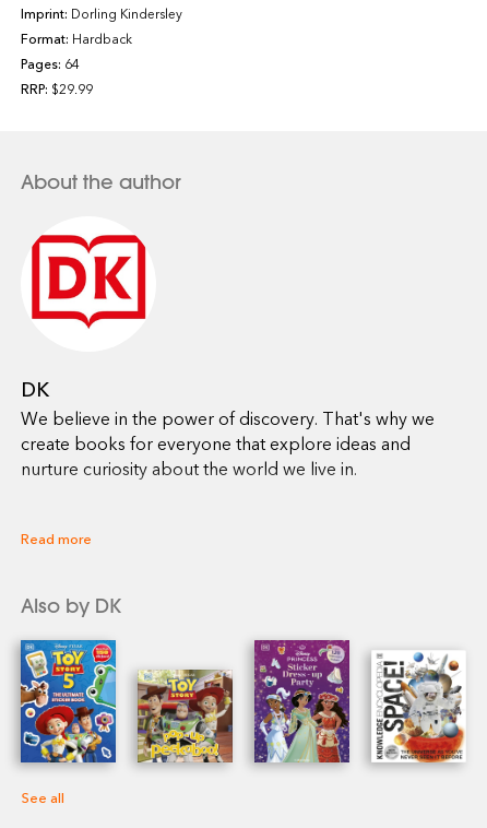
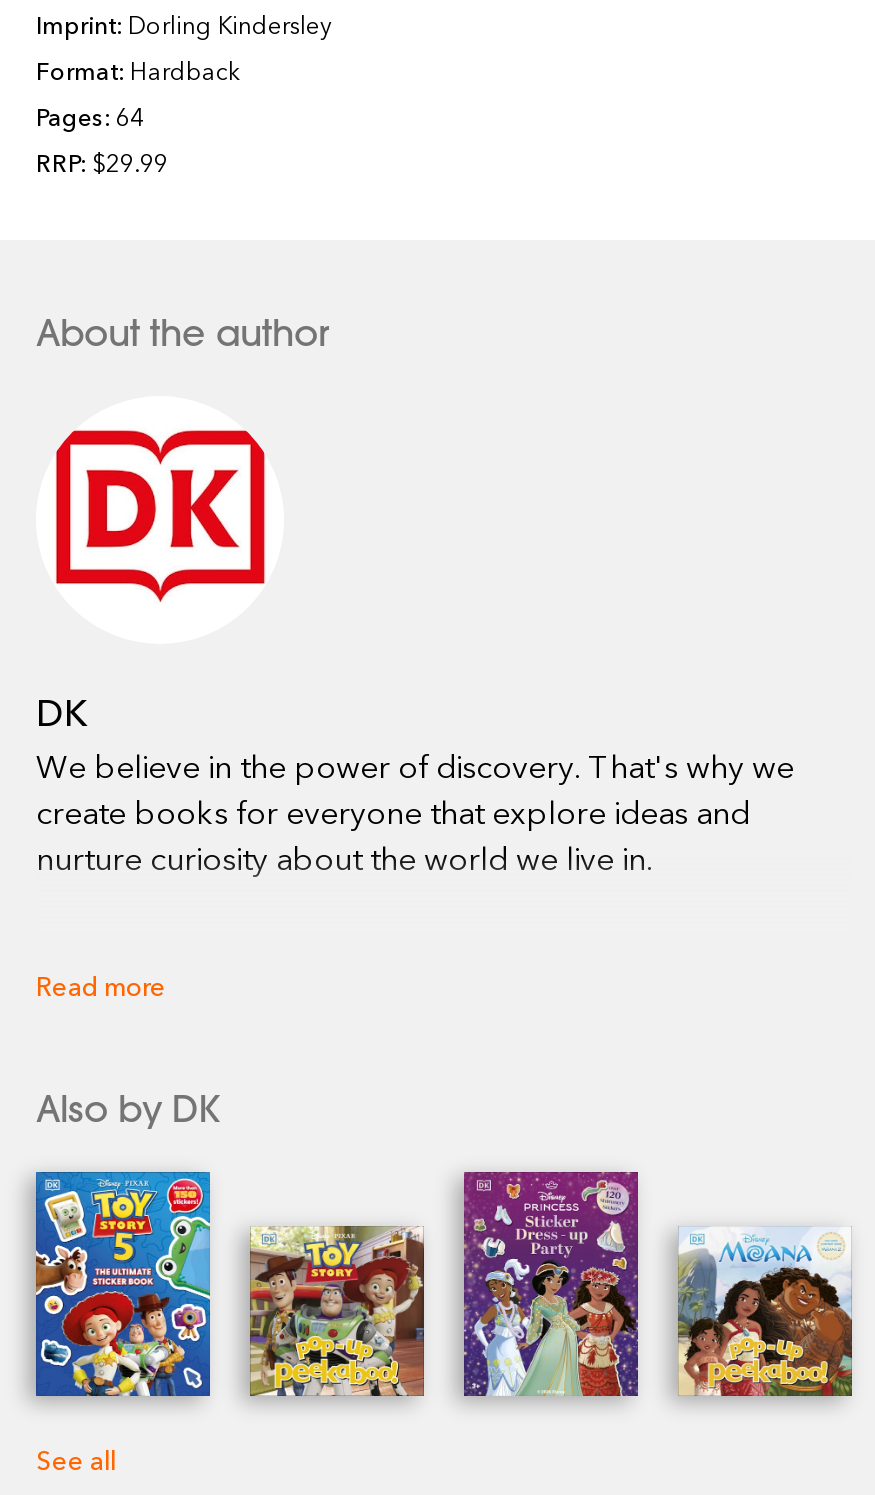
[366,652,466,764] [image] -> [670,1196,854,1398] [image]

